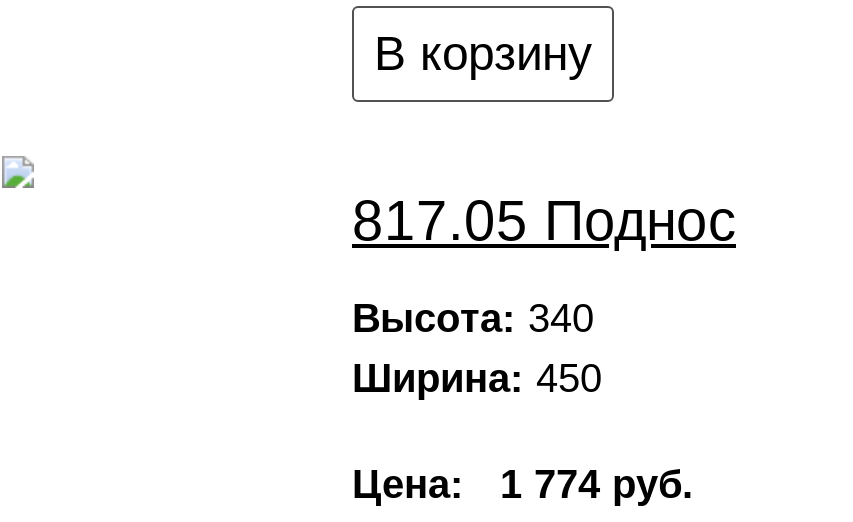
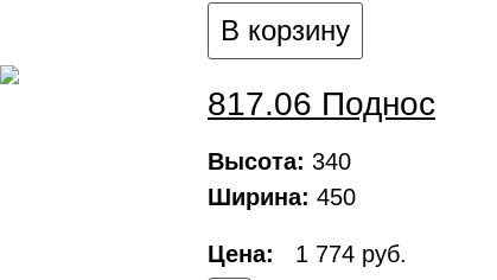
[352,190,736,252] 817.05 Поднос -> [208,85,435,122] 817.06 Поднос

